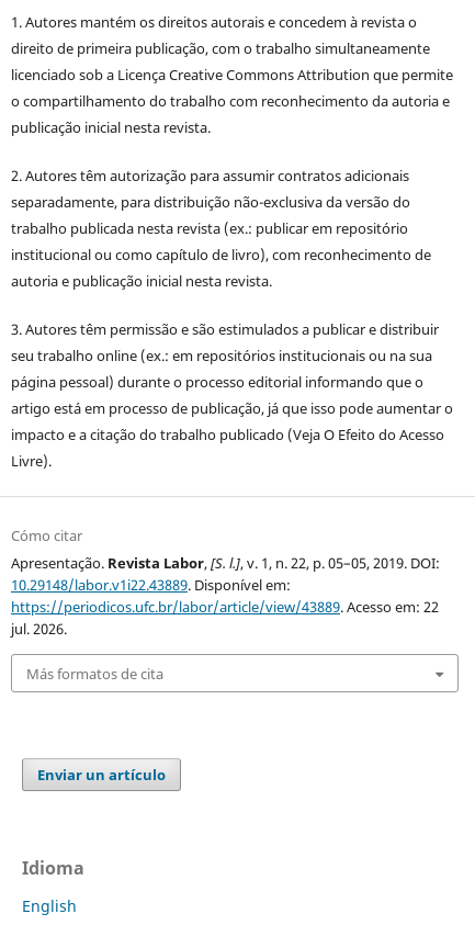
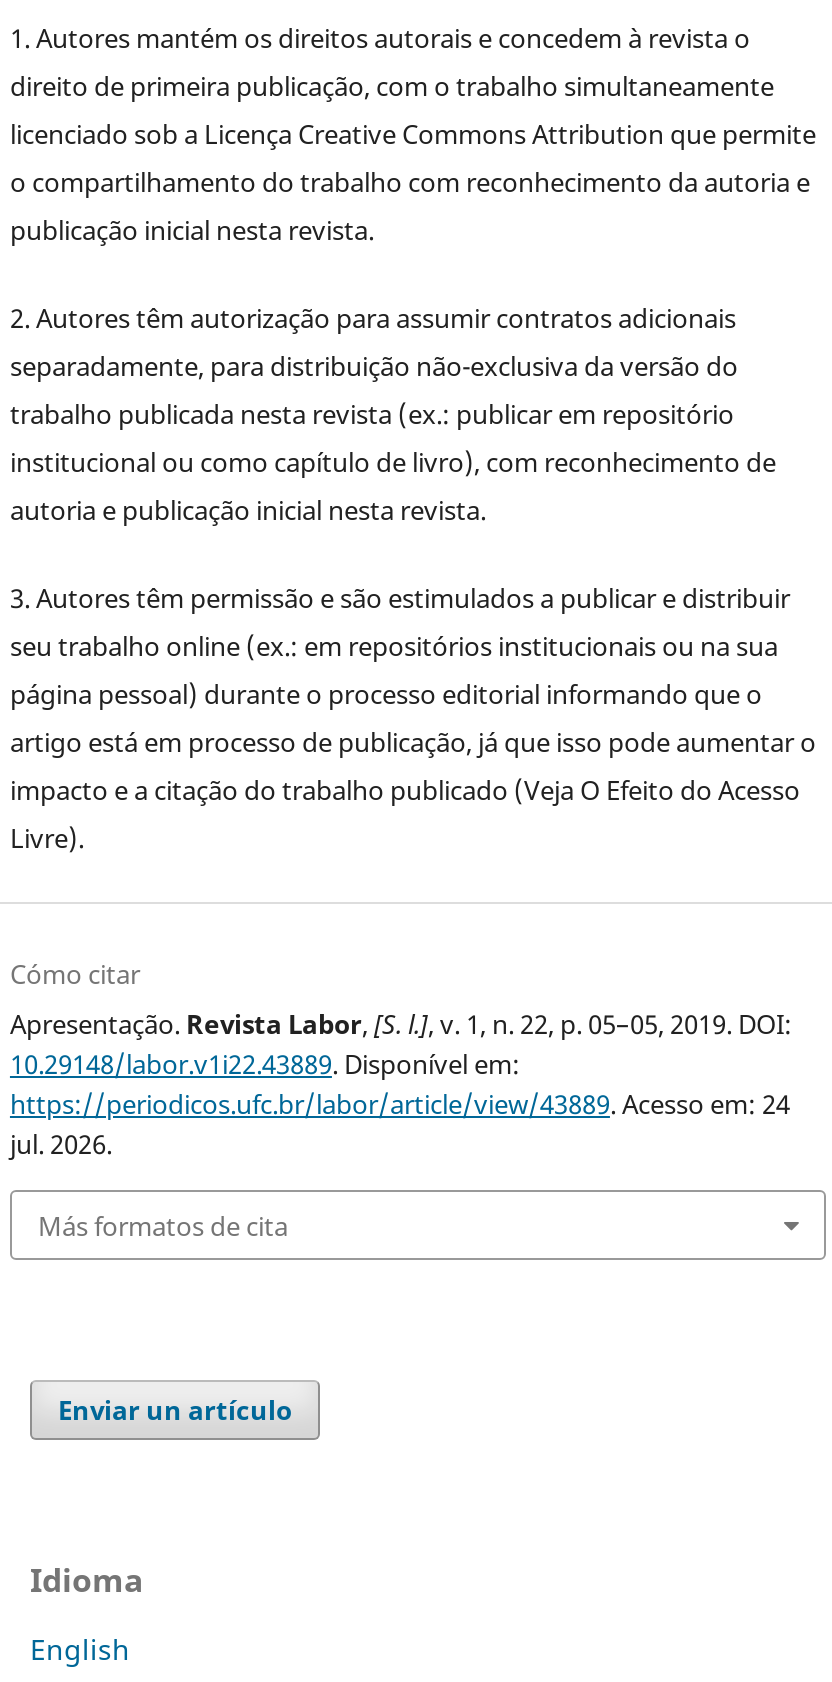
[11,597,439,617] https://periodicos.ufc.br/labor/article/view/43889. Acesso em: 22 -> [10,1087,790,1123] https://periodicos.ufc.br/labor/article/view/43889. Acesso em: 24

